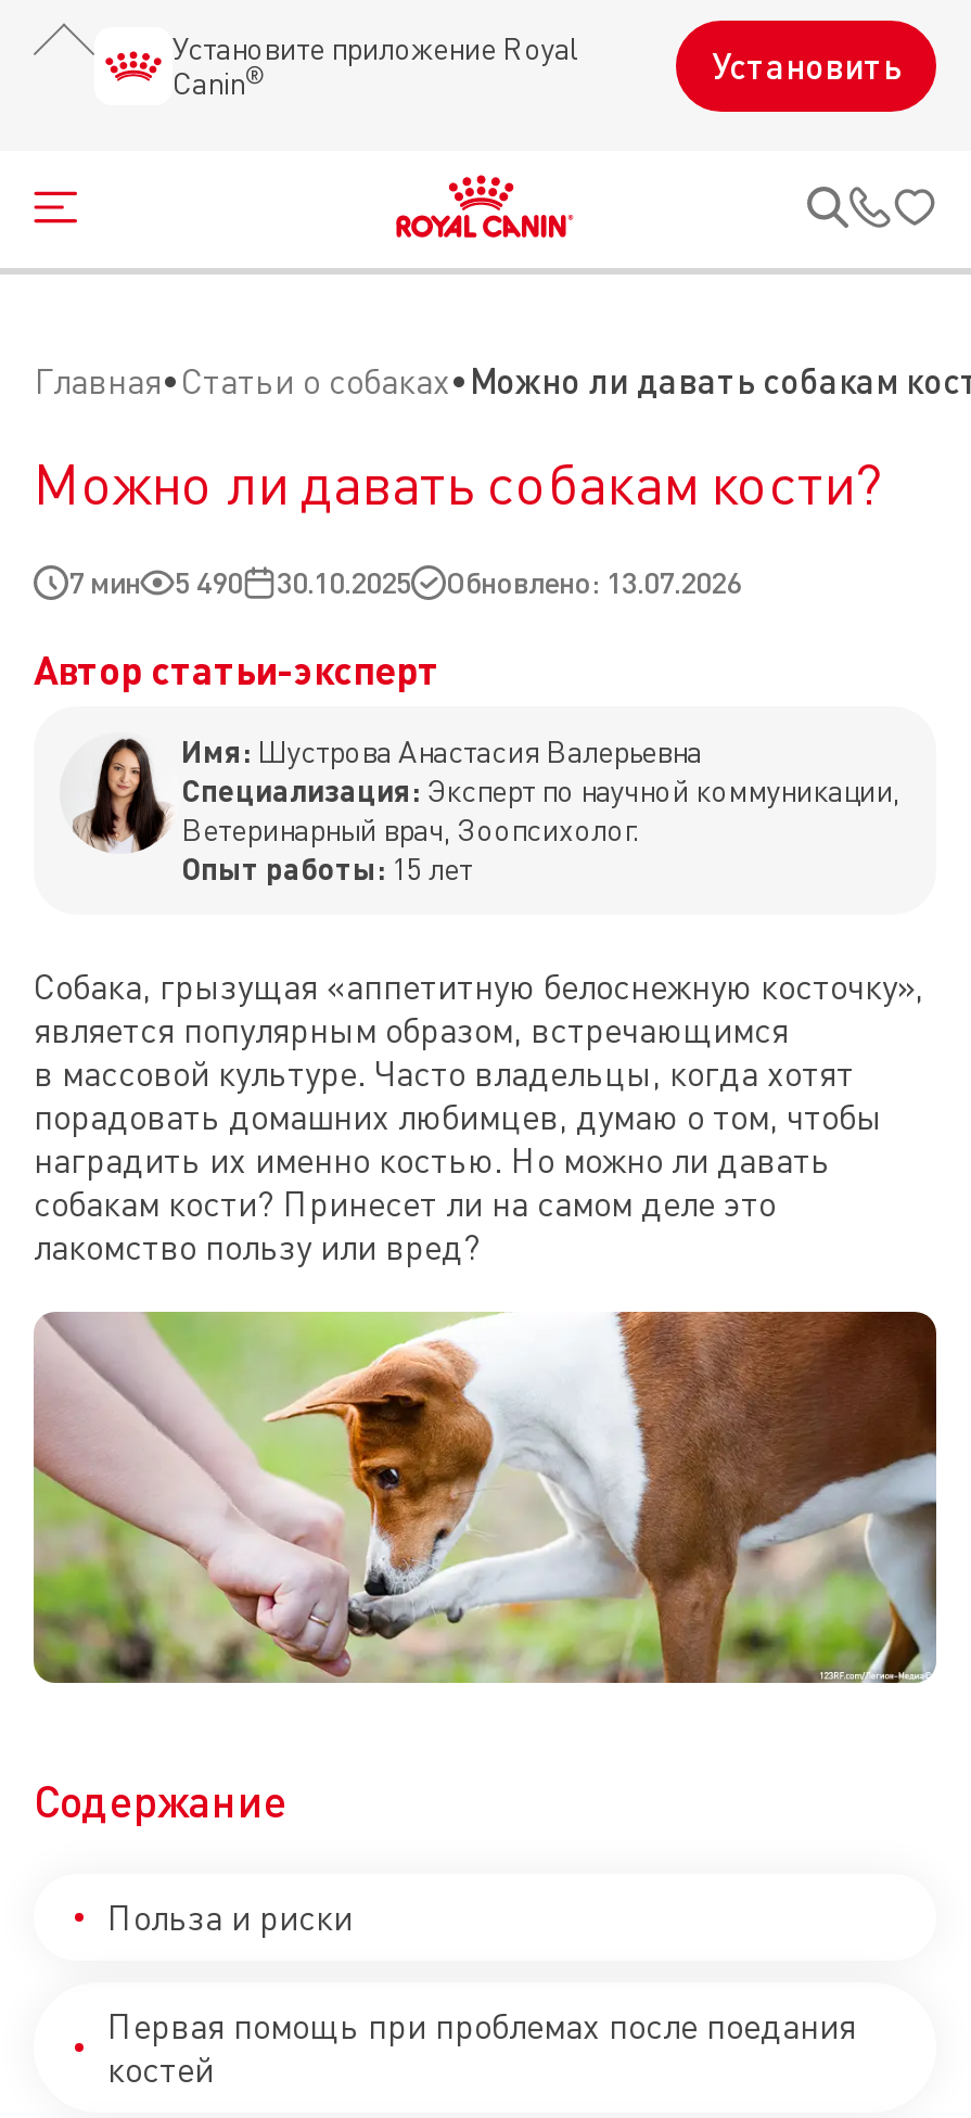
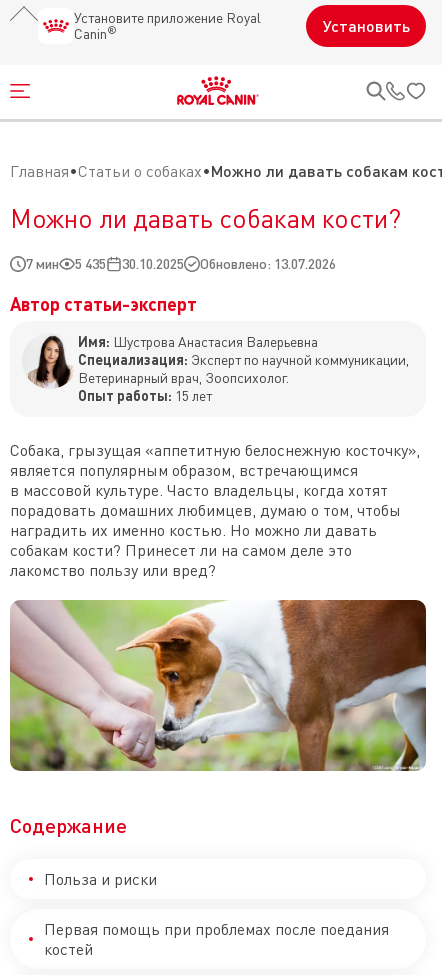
[68,563,741,600] 7 мин 5 490 30.10.2025 Обновлено: 13.07.2026 -> [26,255,336,272] 7 мин 5 435 30.10.2025 Обновлено: 13.07.2026

